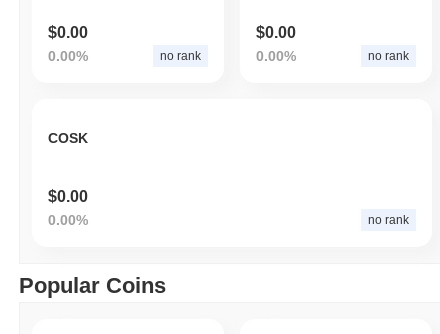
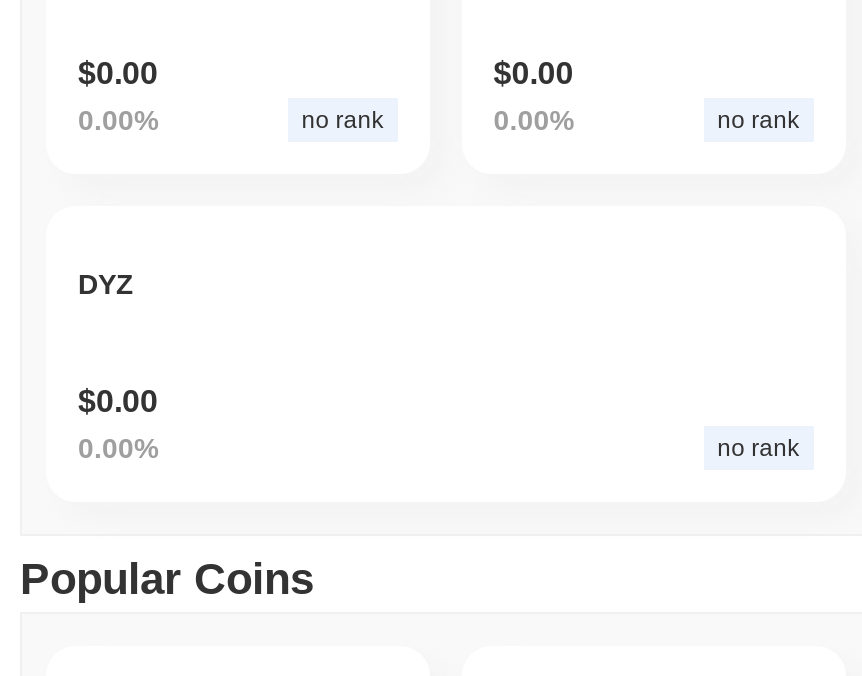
[48,130,88,146] COSK -> [78,268,134,300] DYZ

